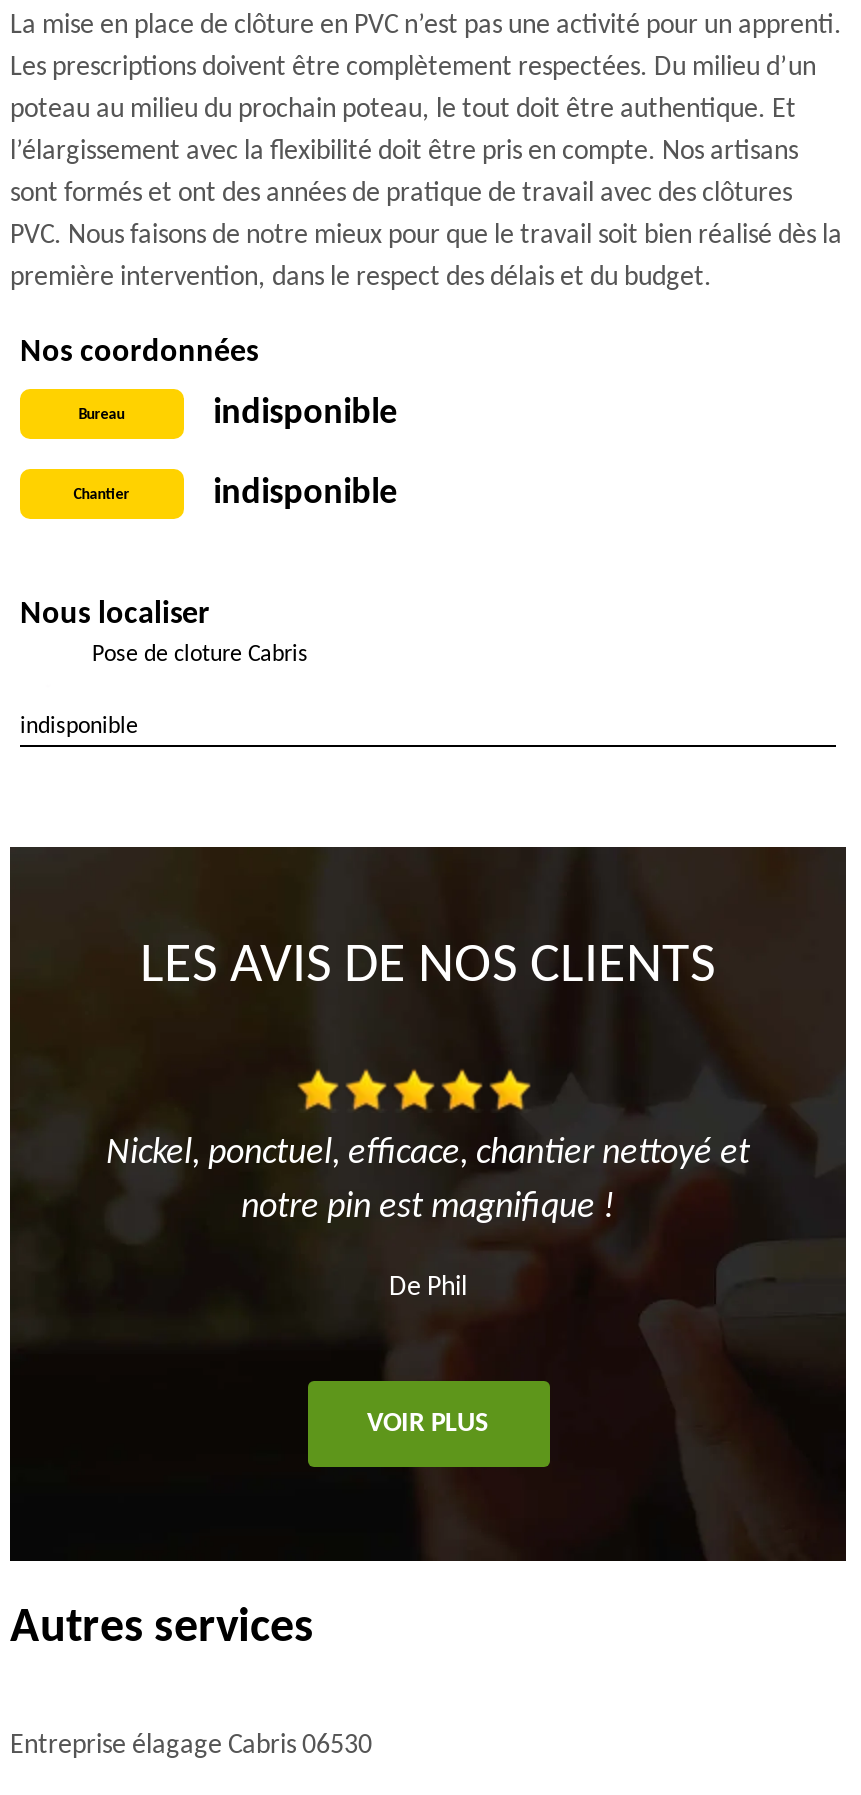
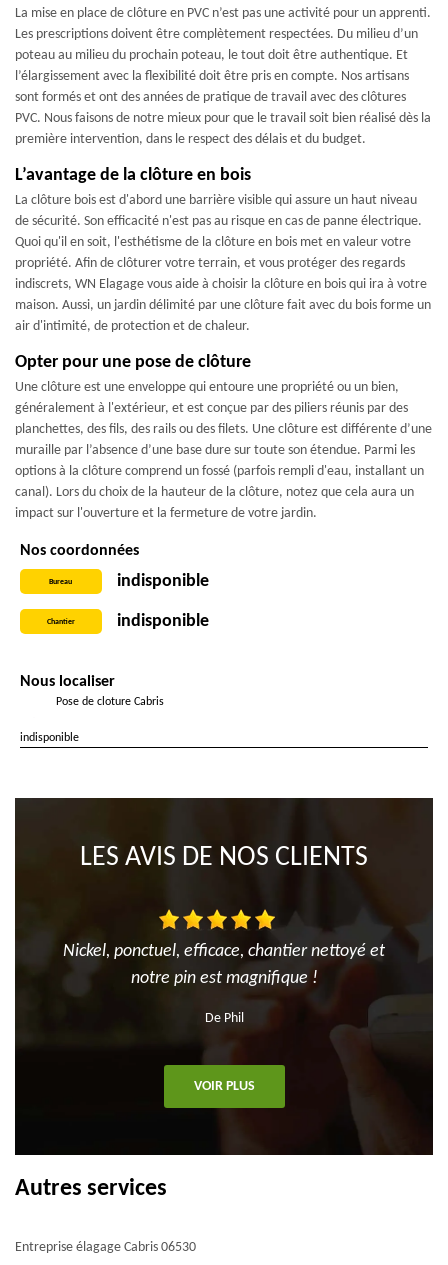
none -> [15,165,432,520] L’avantage de la clôture en bois | La clôture bois est d'abord une barrière visible qui assure un haut niveau | de sécurité. Son efficacité n'est pas au risque en cas de panne électrique. | Quoi qu'il en soit, l'esthétisme de la clôture en bois met en valeur votre | propriété. Afin de clôturer votre terrain, et vous protéger des regards | indiscrets, WN Elagage vous aide à choisir la clôture en bois qui ira à votre | maison. Aussi, un jardin délimité par une clôture fait avec du bois forme un | air d'intimité, de protection et de chaleur. | Opter pour une pose de clôture | Une clôture est une enveloppe qui entoure une propriété ou un bien, | généralement à l'extérieur, et est conçue par des piliers réunis par des | planchettes, des fils, des rails ou des filets. Une clôture est différente d’une | muraille par l’absence d’une base dure sur toute son étendue. Parmi les | options à la clôture comprend un fossé (parfois rempli d'eau, installant un | canal). Lors du choix de la hauteur de la clôture, notez que cela aura un | impact sur l'ouverture et la fermeture de votre jardin.

